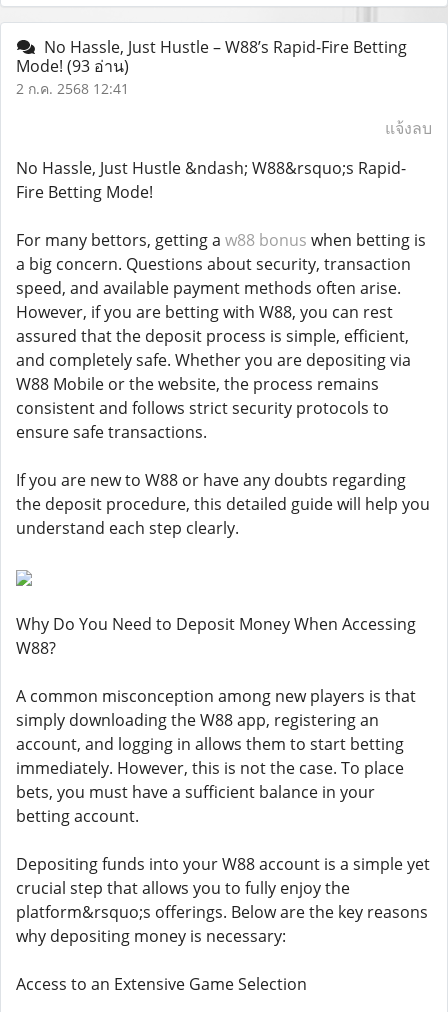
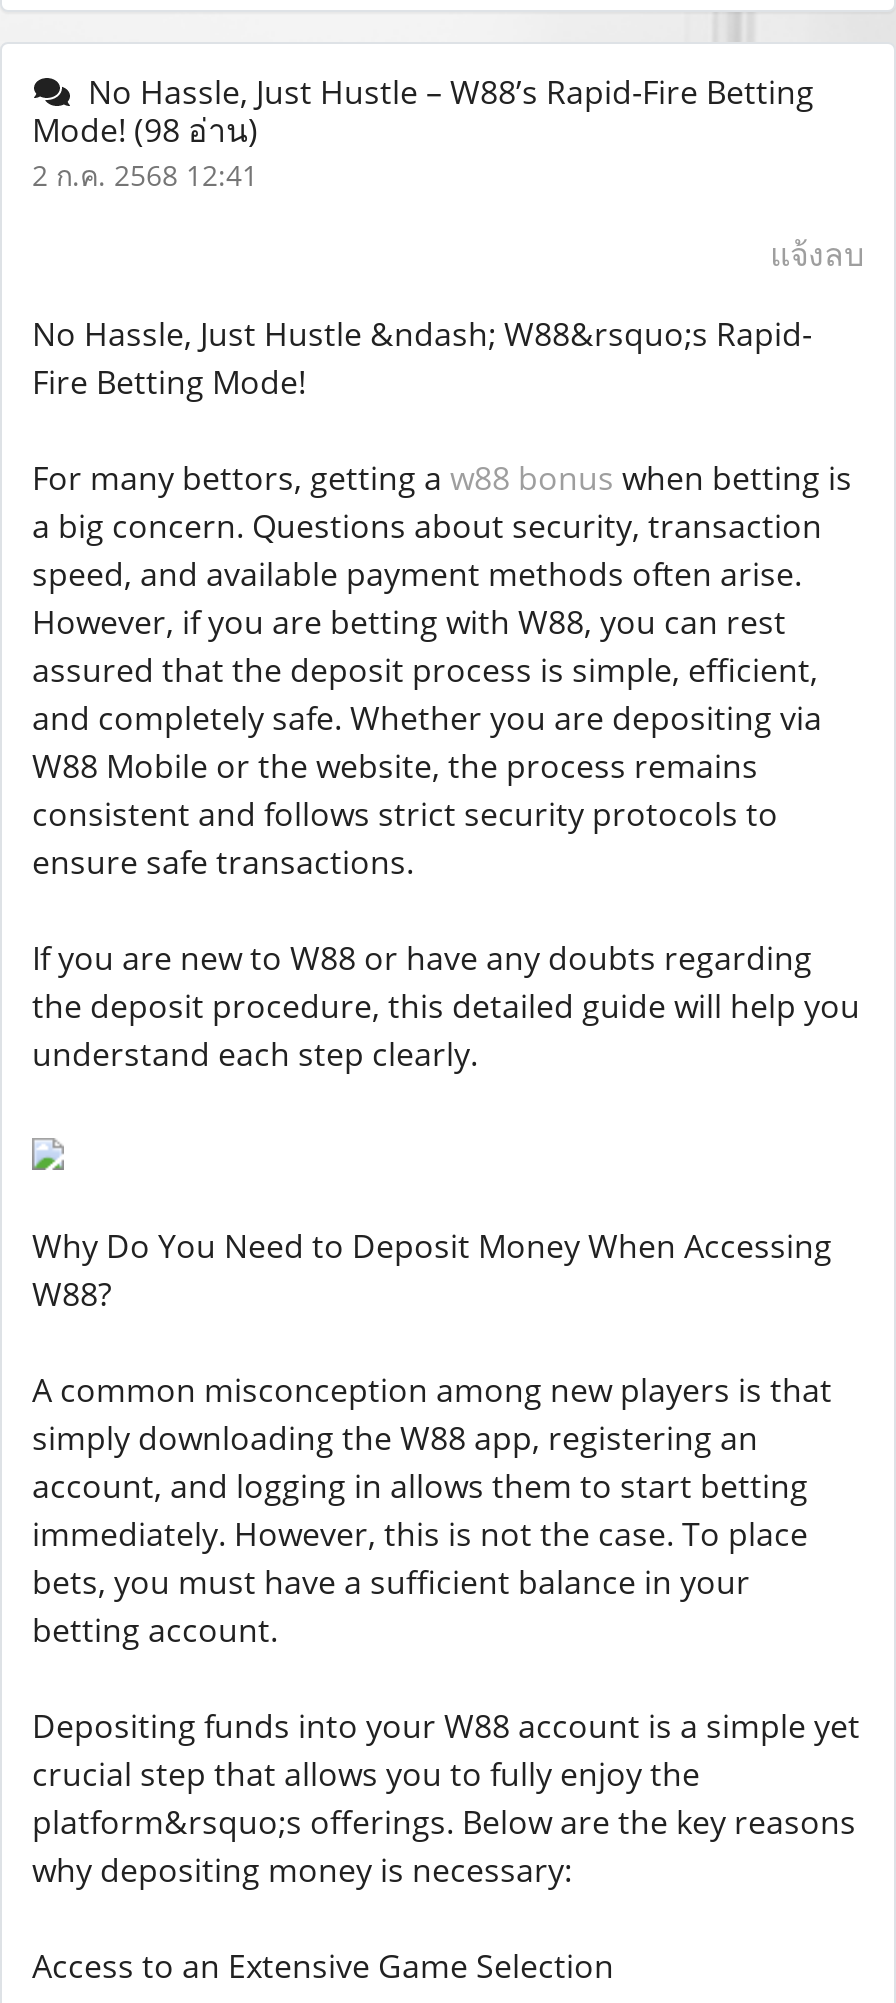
[16,55,129,77] Mode! (93 อ่าน) -> [32,108,258,152] Mode! (98 อ่าน)

